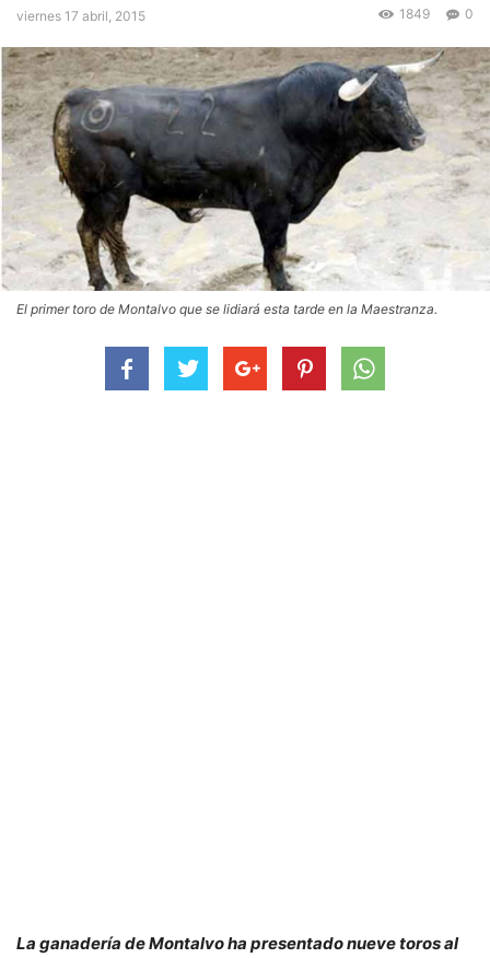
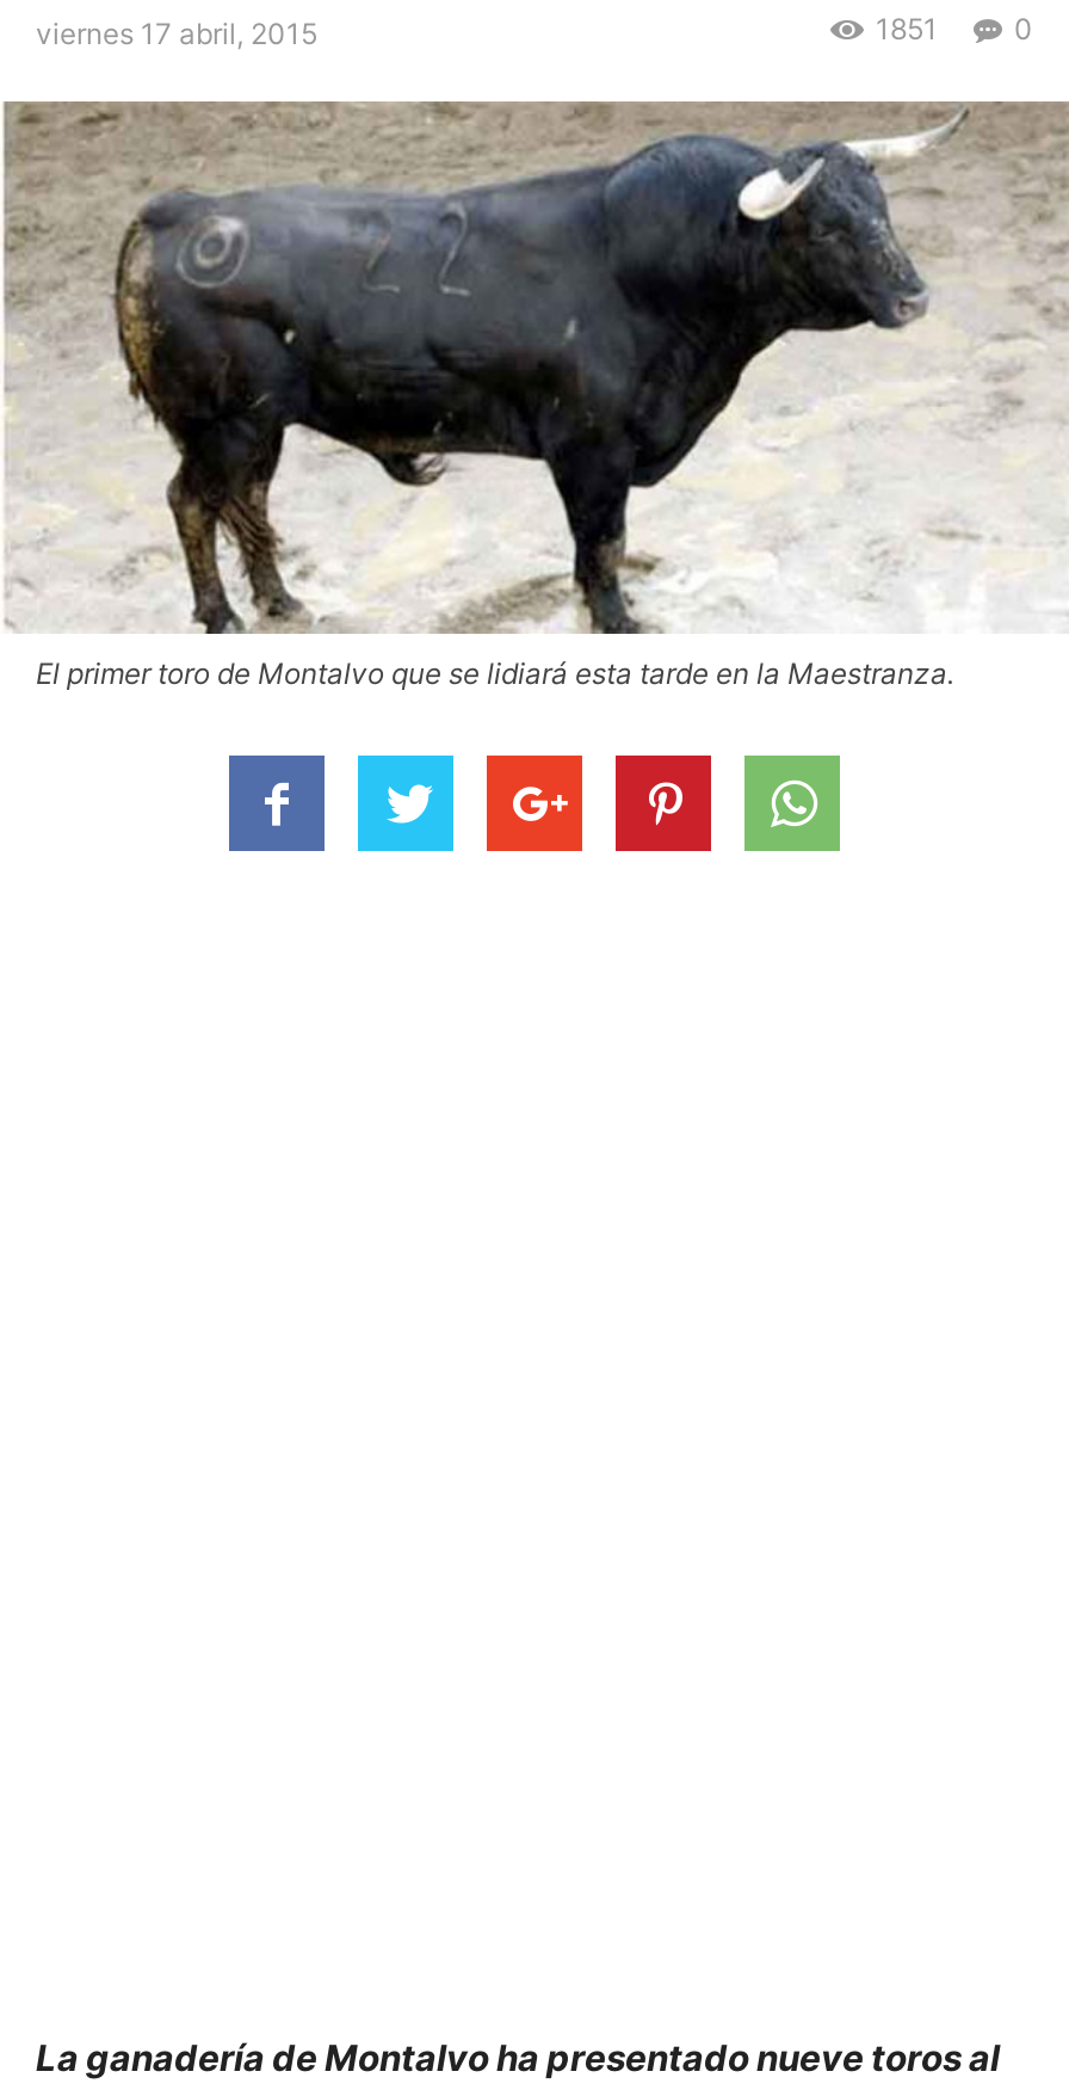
[399,5,430,22] 1849 -> [876,11,938,47] 1851

